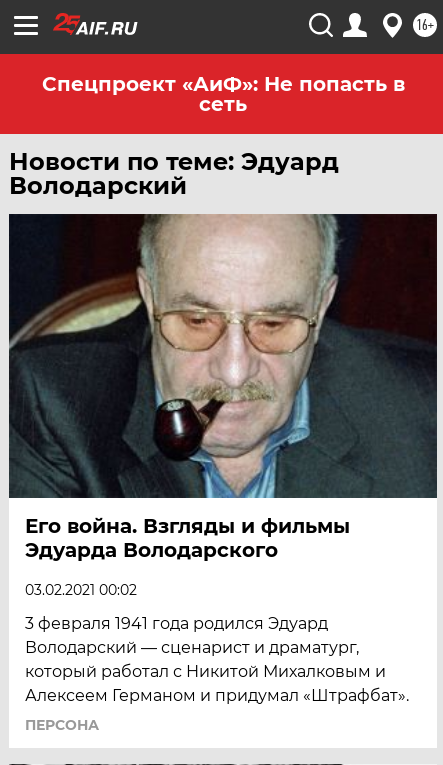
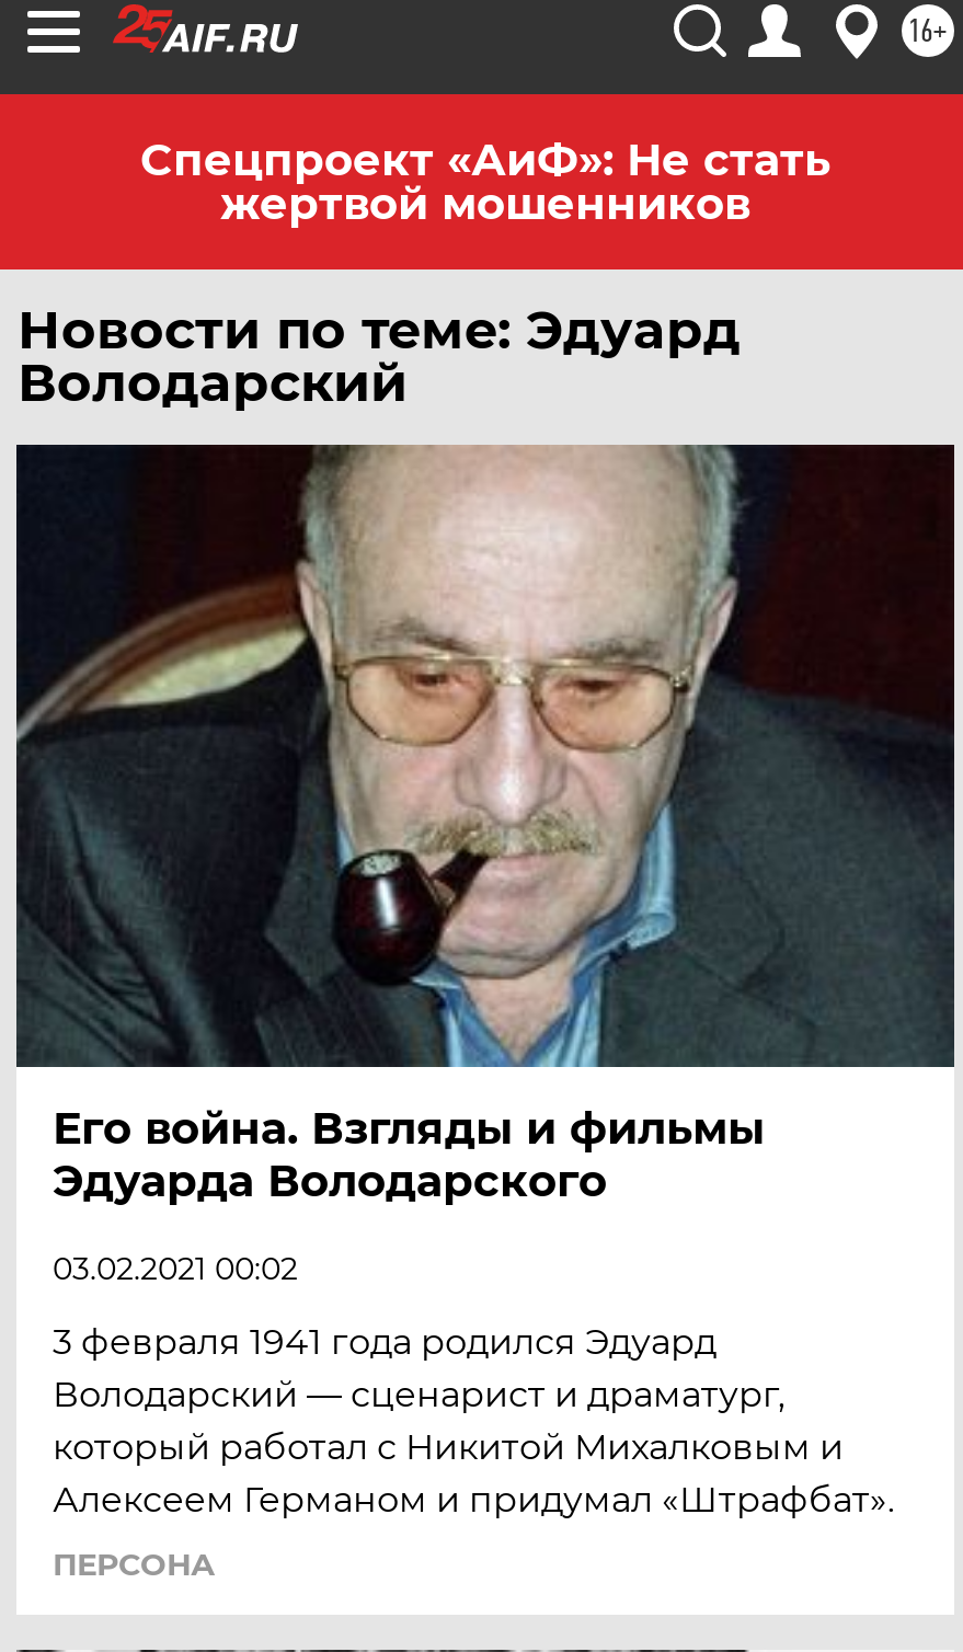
[41,72,404,116] Спецпроект «АиФ»: Не попасть в | сеть -> [140,134,830,230] Спецпроект «АиФ»: Не стать | жертвой мошенников

